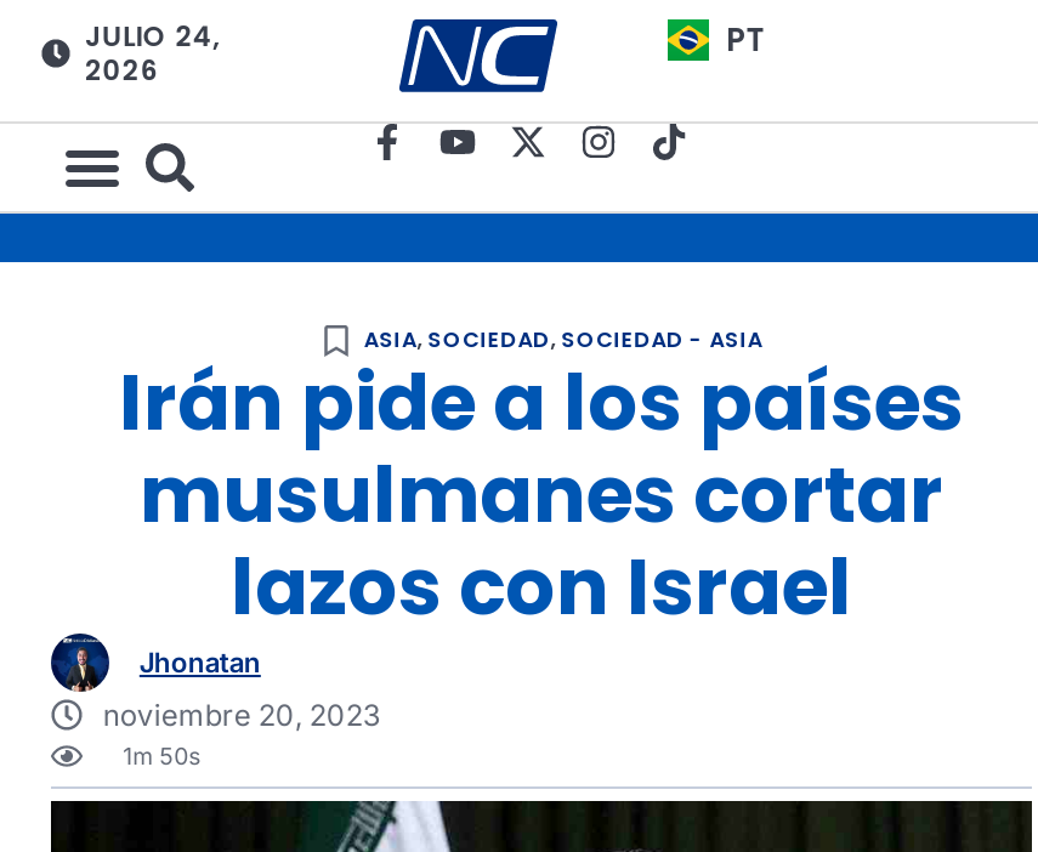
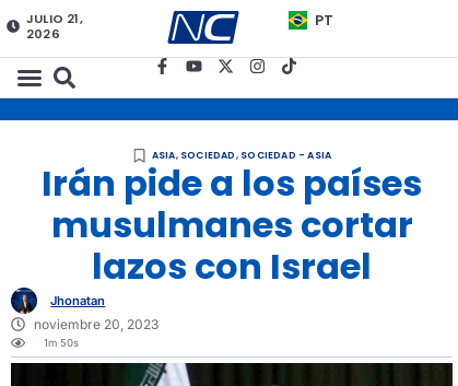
[85,17,220,56] JULIO 24, -> [26,10,83,27] JULIO 21,

